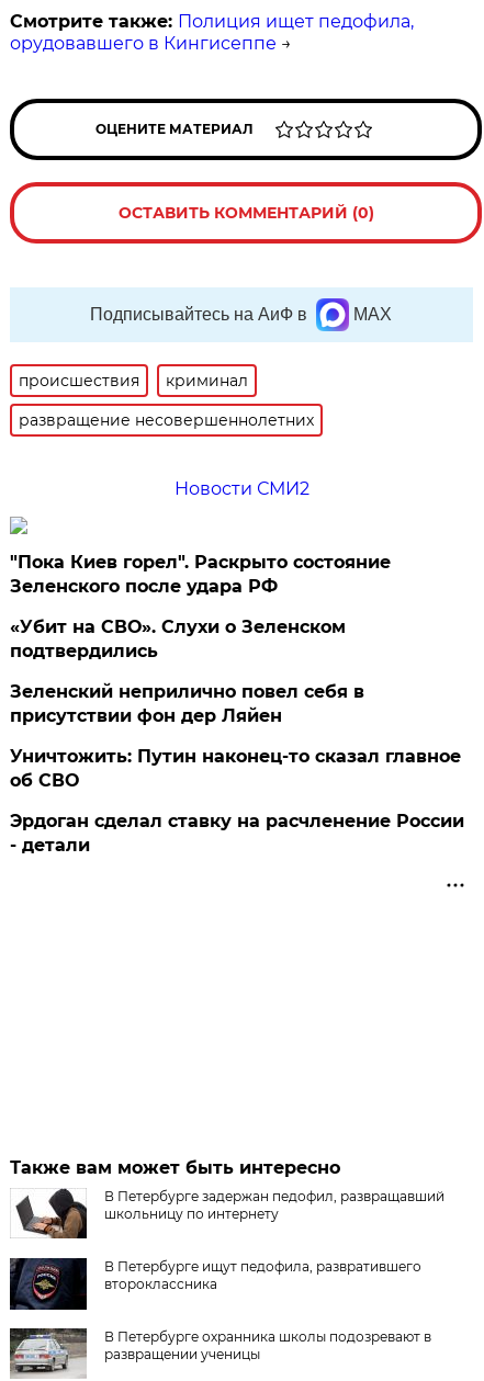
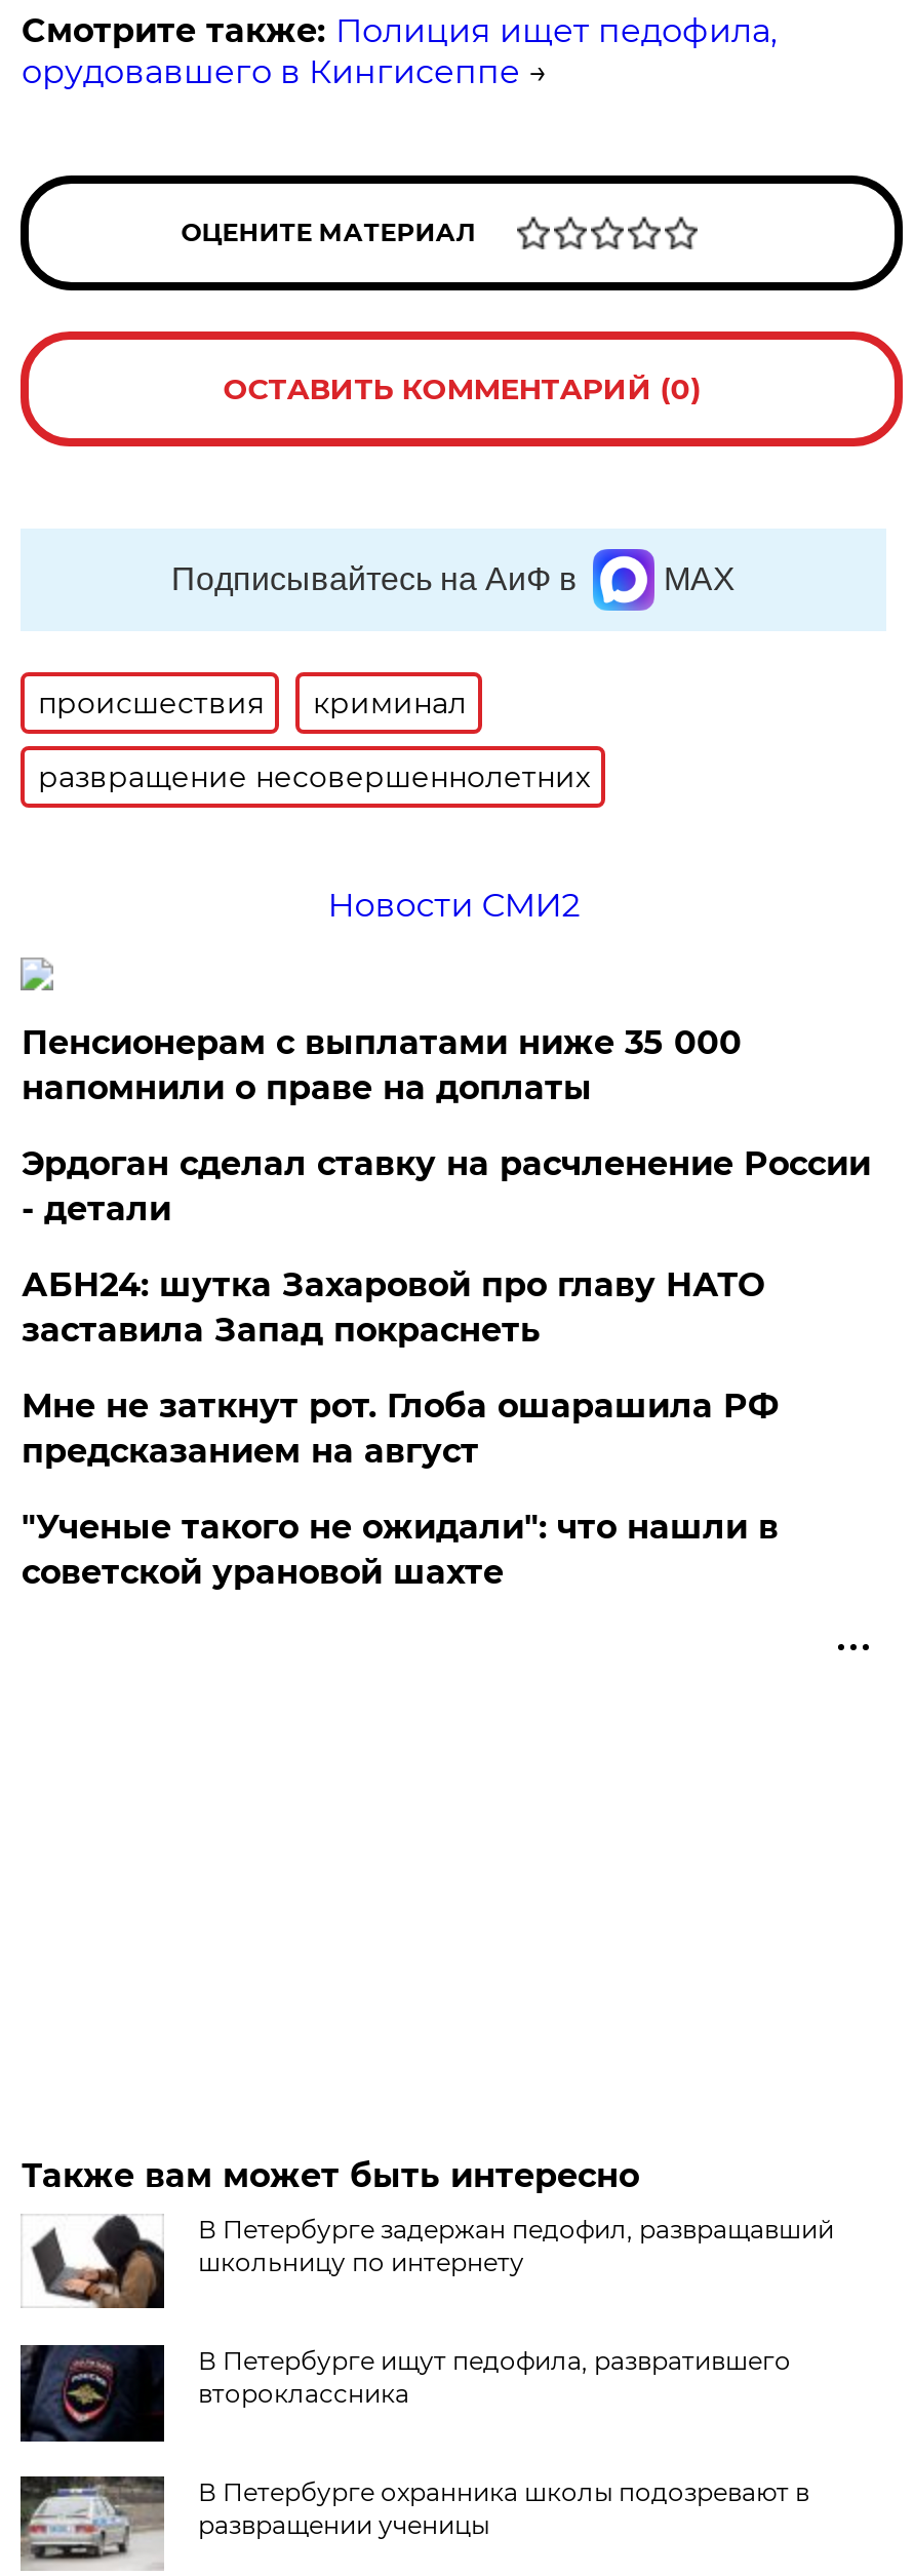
[10,551,461,790] "Пока Киев горел". Раскрыто состояние | Зеленского после удара РФ | «Убит на СВО». Слухи о Зеленском | подтвердились | Зеленский неприлично повел cебя в | присутствии фон дер Ляйен | Уничтожить: Путин наконец-то сказал главное | об СВО -> [21,1022,741,1107] Пенсионерам с выплатами ниже 35 000 | напомнили о праве на доплаты
moved [10,810,465,855] -> [21,1143,871,1228]: Эрдоган сделал ставку на расчленение России | - детали
none -> [21,1265,778,1591] АБН24: шутка Захаровой про главу НАТО | заставила Запад покраснеть | Мне не заткнут рот. Глоба ошарашила РФ | предсказанием на август | "Ученые такого не ожидали": что нашли в | советской урановой шахте

